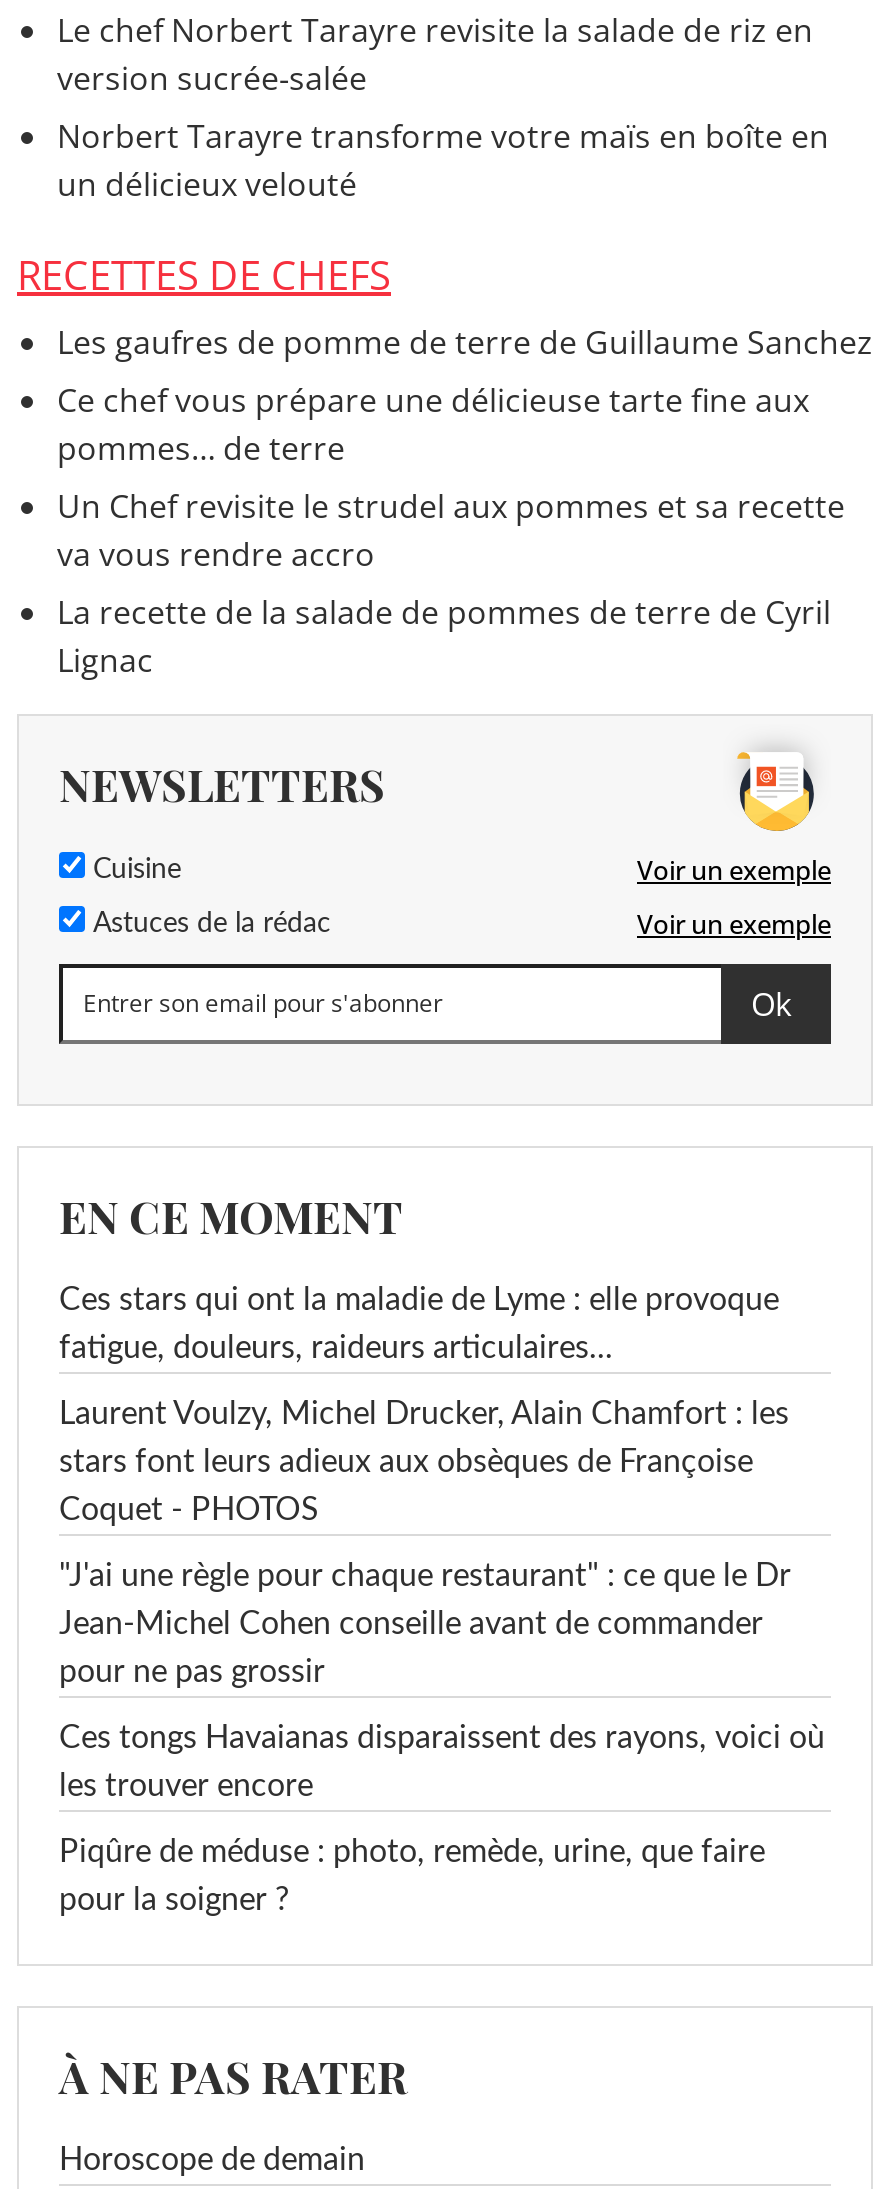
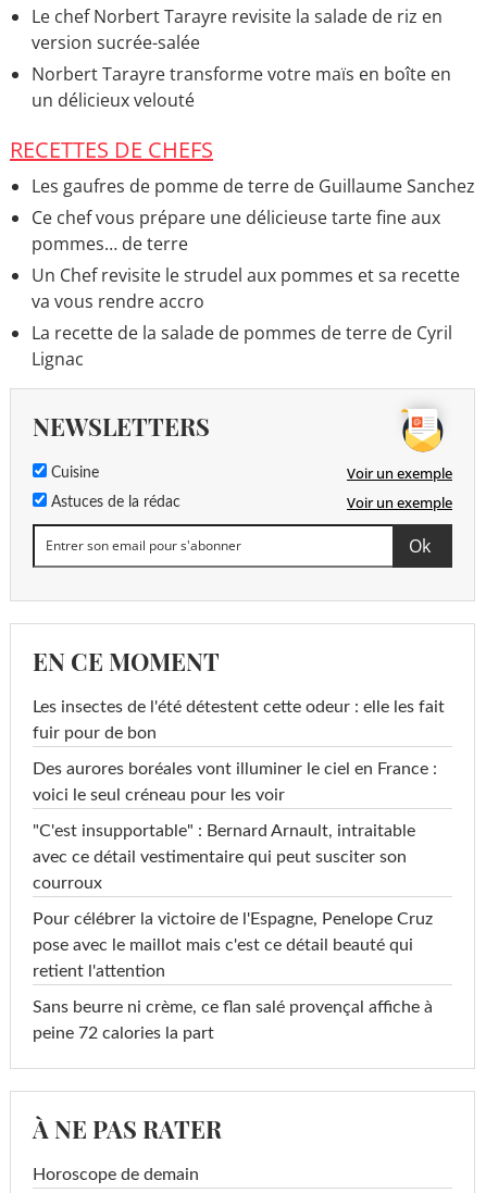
[59,1284,779,1316] Ces stars qui ont la maladie de Lyme : elle provoque -> [33,698,445,716] Les insectes de l'été détestent cette odeur : elle les fait
[59,1332,613,1364] fatigue, douleurs, raideurs articulaires... -> [33,724,157,742] fuir pour de bon
[59,1398,789,1430] Laurent Voulzy, Michel Drucker, Alain Chamfort : les -> [33,760,437,778] Des aurores boréales vont illuminer le ciel en France :
[59,1446,753,1478] stars font leurs adieux aux obsèques de Françoise -> [33,786,285,804] voici le seul créneau pour les voir
[59,1494,319,1526] Coquet - PHOTOS -> [33,822,415,840] "C'est insupportable" : Bernard Arnault, intraitable
[59,1560,791,1592] "J'ai une règle pour chaque restaurant" : ce que le Dr -> [33,848,407,866] avec ce détail vestimentaire qui peut susciter son
[59,1608,763,1640] Jean-Michel Cohen conseille avant de commander -> [33,874,102,892] courroux
[59,1656,325,1688] pour ne pas grossir -> [33,910,433,928] Pour célébrer la victoire de l'Espagne, Penelope Cruz
[59,1722,825,1754] Ces tongs Havaianas disparaissent des rayons, voici où -> [33,936,413,954] pose avec le maillot mais c'est ce détail beauté qui
[59,1770,313,1802] les trouver encore -> [33,962,165,980] retient l'attention
[59,1836,765,1868] Piqûre de méduse : photo, remède, urine, que faire -> [33,998,433,1016] Sans beurre ni crème, ce flan salé provençal affiche à
[59,1884,289,1916] pour la soigner ? -> [33,1024,214,1042] peine 72 calories la part

